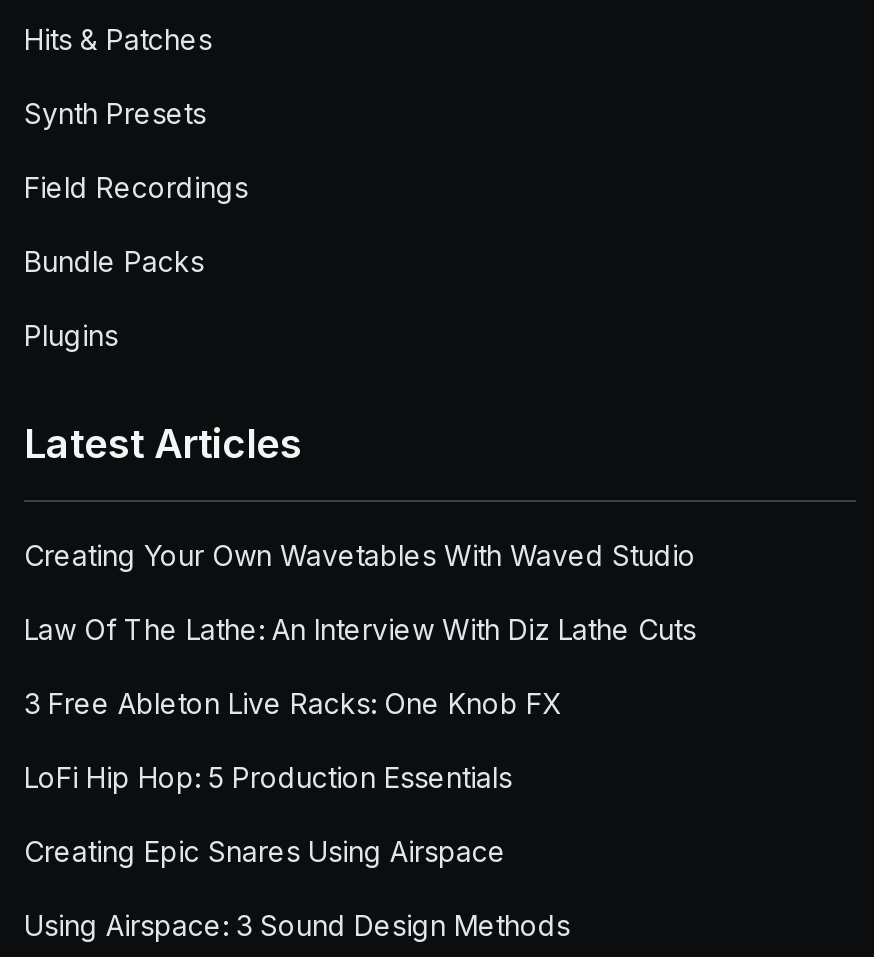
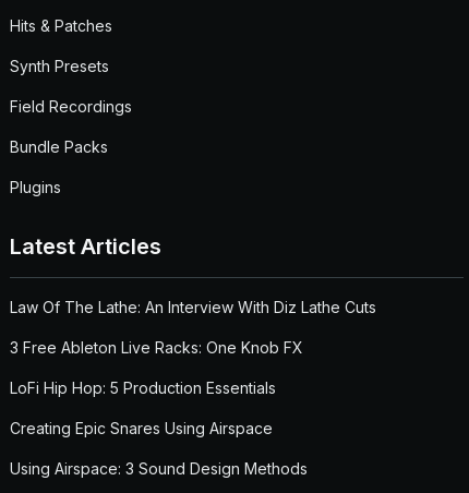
[24,538,696,572] Creating Your Own Wavetables With Waved Studio -> none

